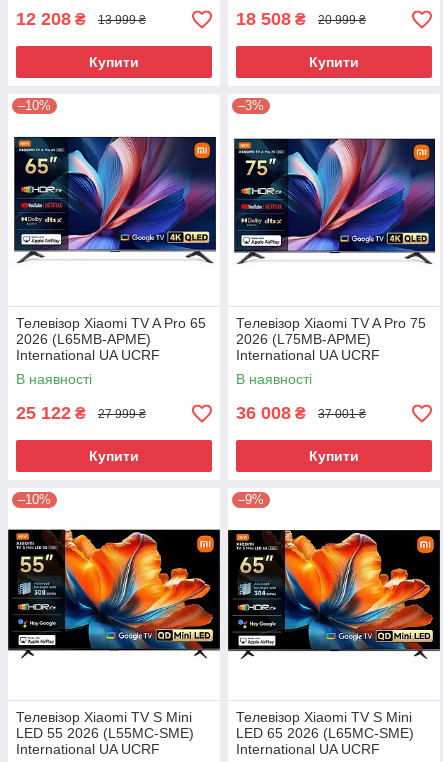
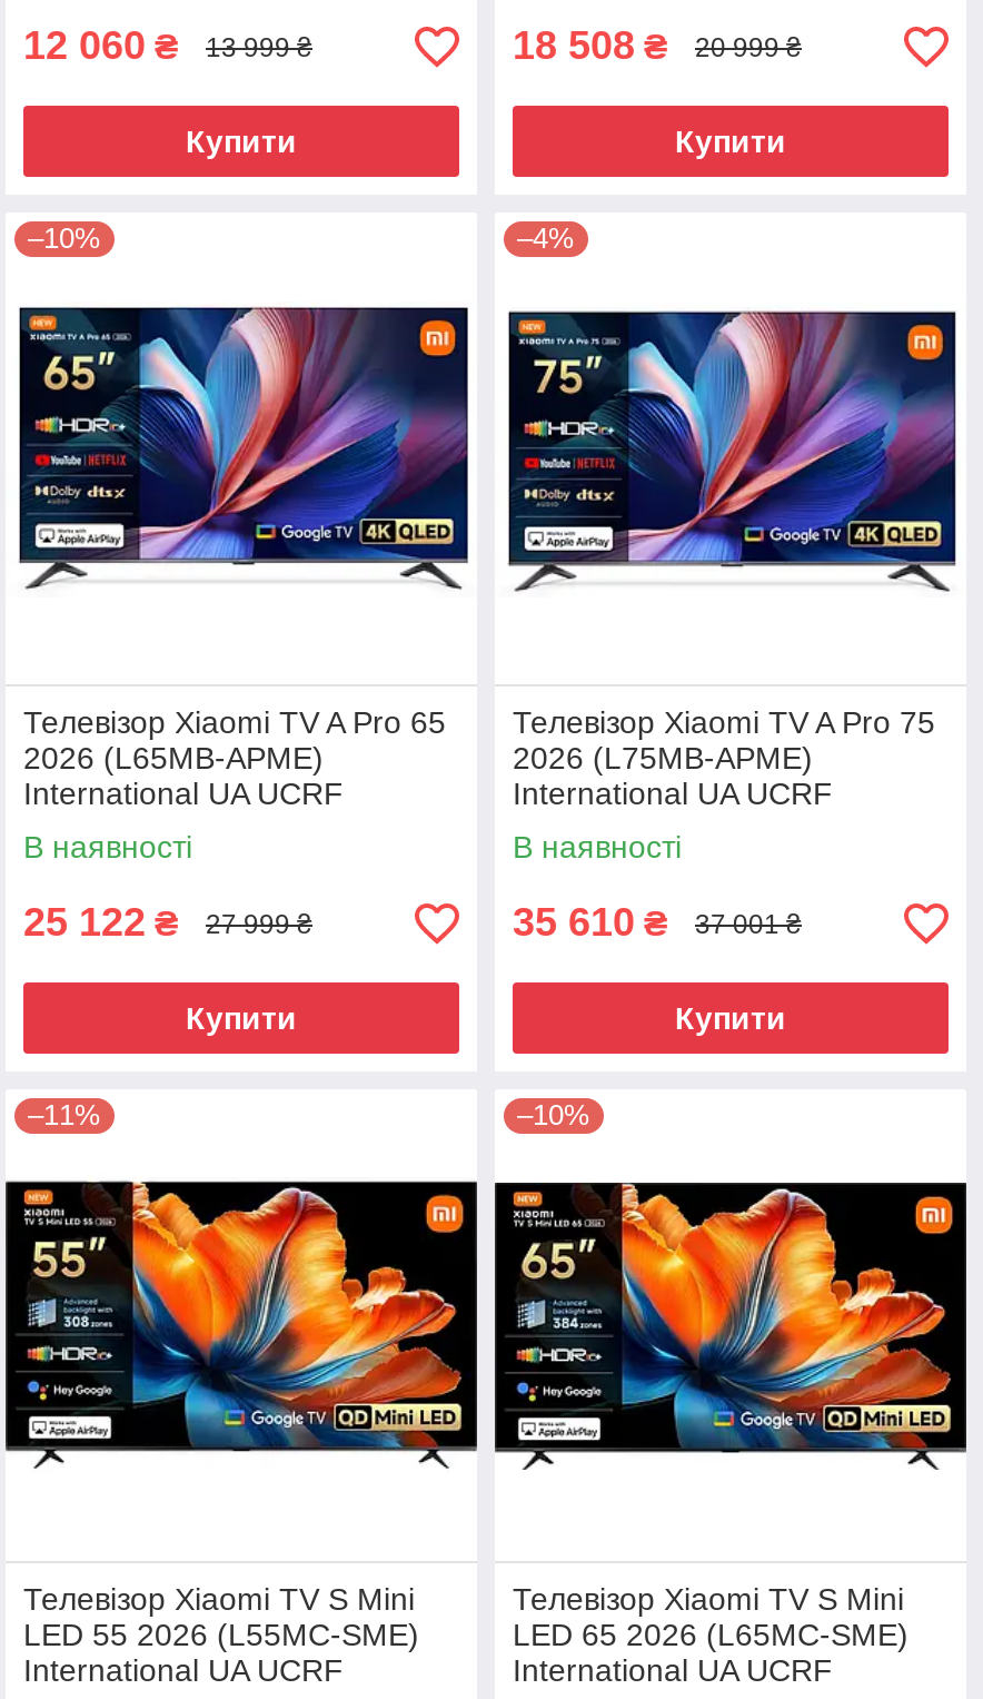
[16,9,146,29] 12 208 ₴ 13 999 ₴ -> [23,24,312,69] 12 060 ₴ 13 999 ₴
[238,98,264,113] –3% -> [517,222,575,255] –4%
[236,403,306,423] 36 008 ₴ -> [513,901,668,945] 35 610 ₴
[18,492,51,507] –10% -> [28,1099,101,1132] –11%
[238,492,264,507] –9% -> [517,1099,590,1132] –10%

